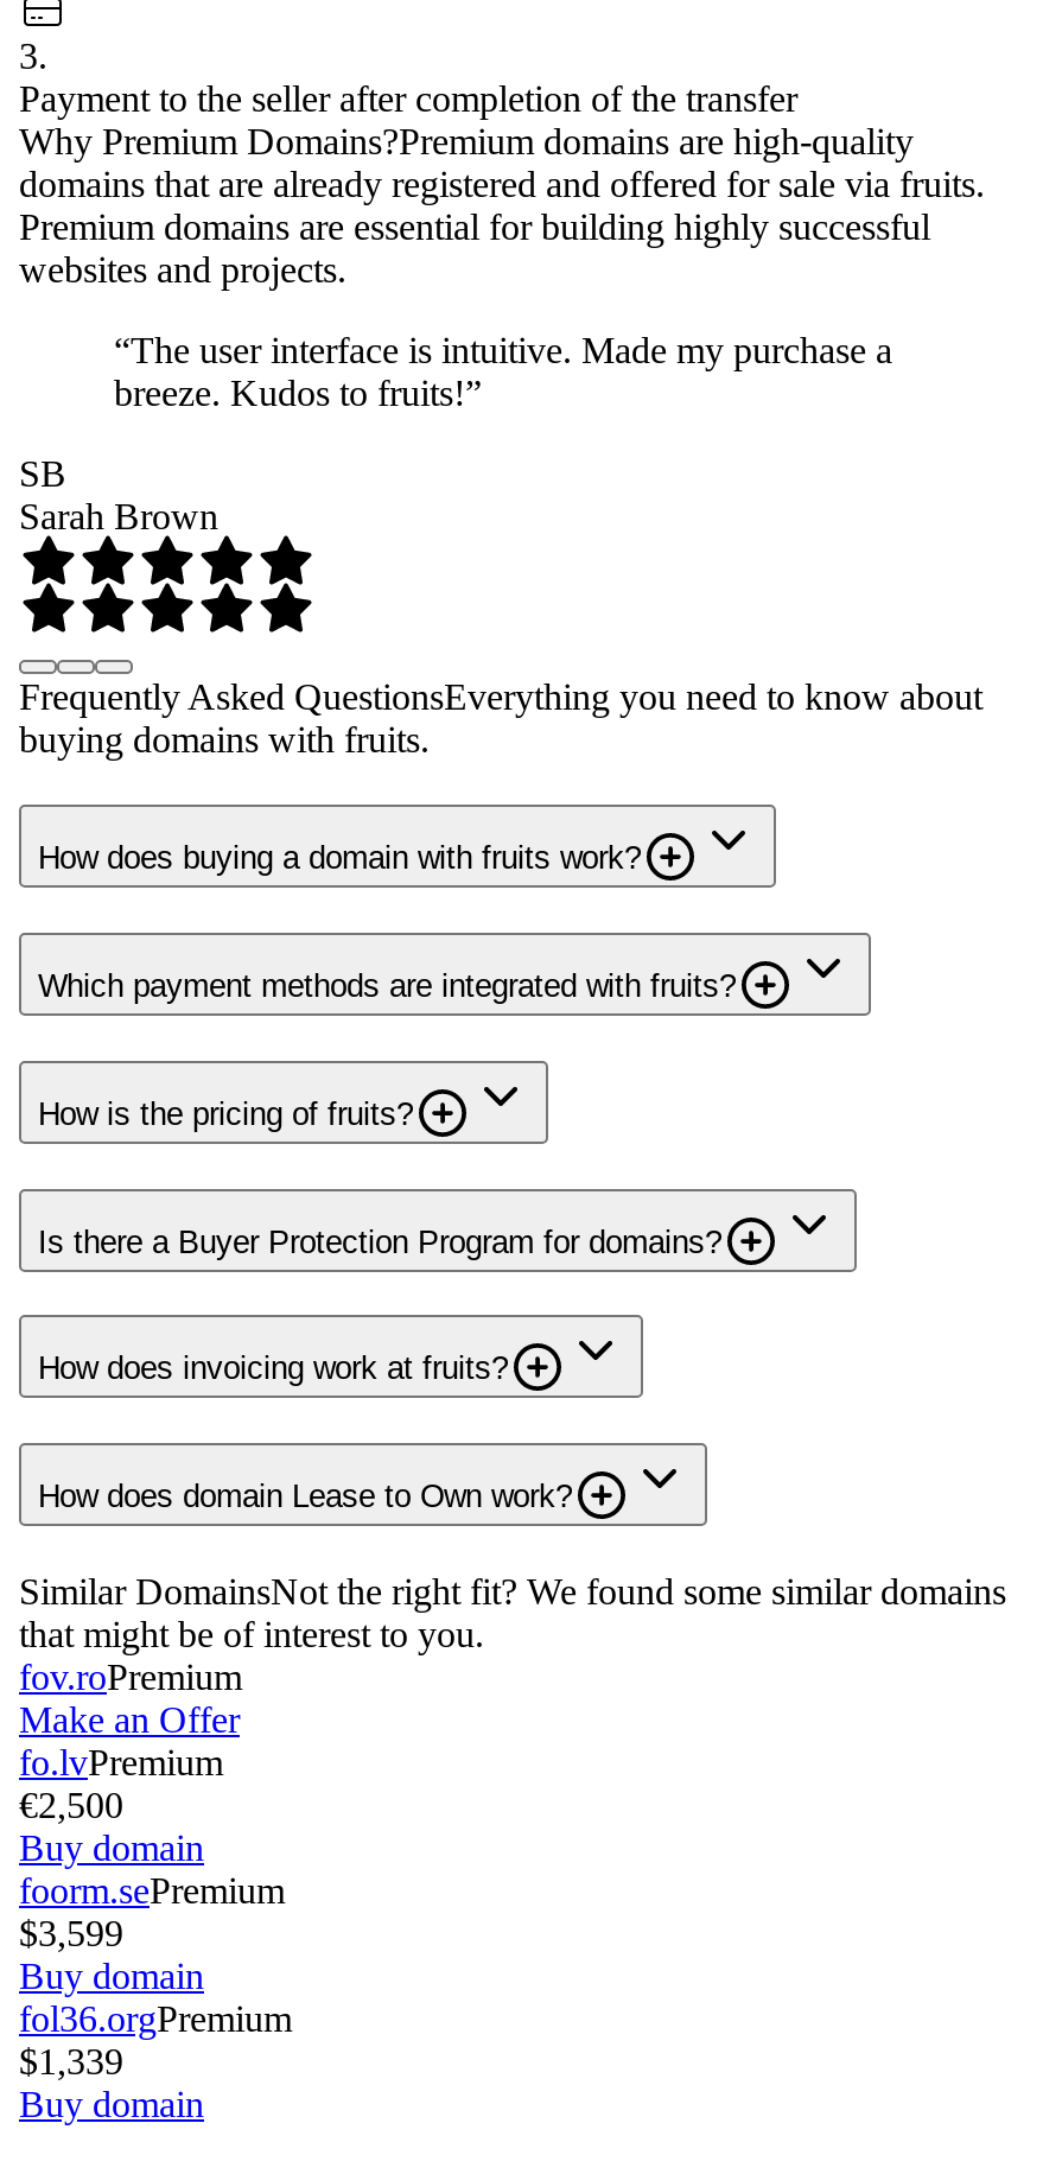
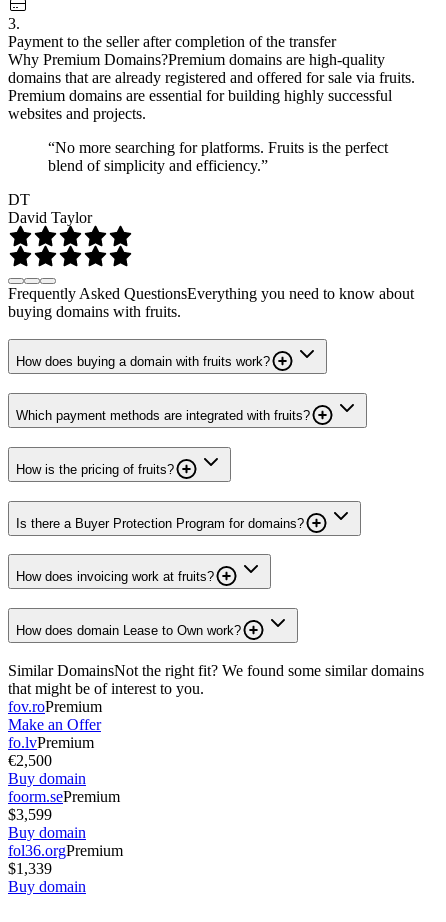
[114,329,892,412] “The user interface is intuitive. Made my purchase a | breeze. Kudos to fruits!” -> [48,139,388,174] “No more searching for platforms. Fruits is the perfect | blend of simplicity and efficiency.”
[19,452,218,535] SB | Sarah Brown -> [8,191,92,226] DT | David Taylor

